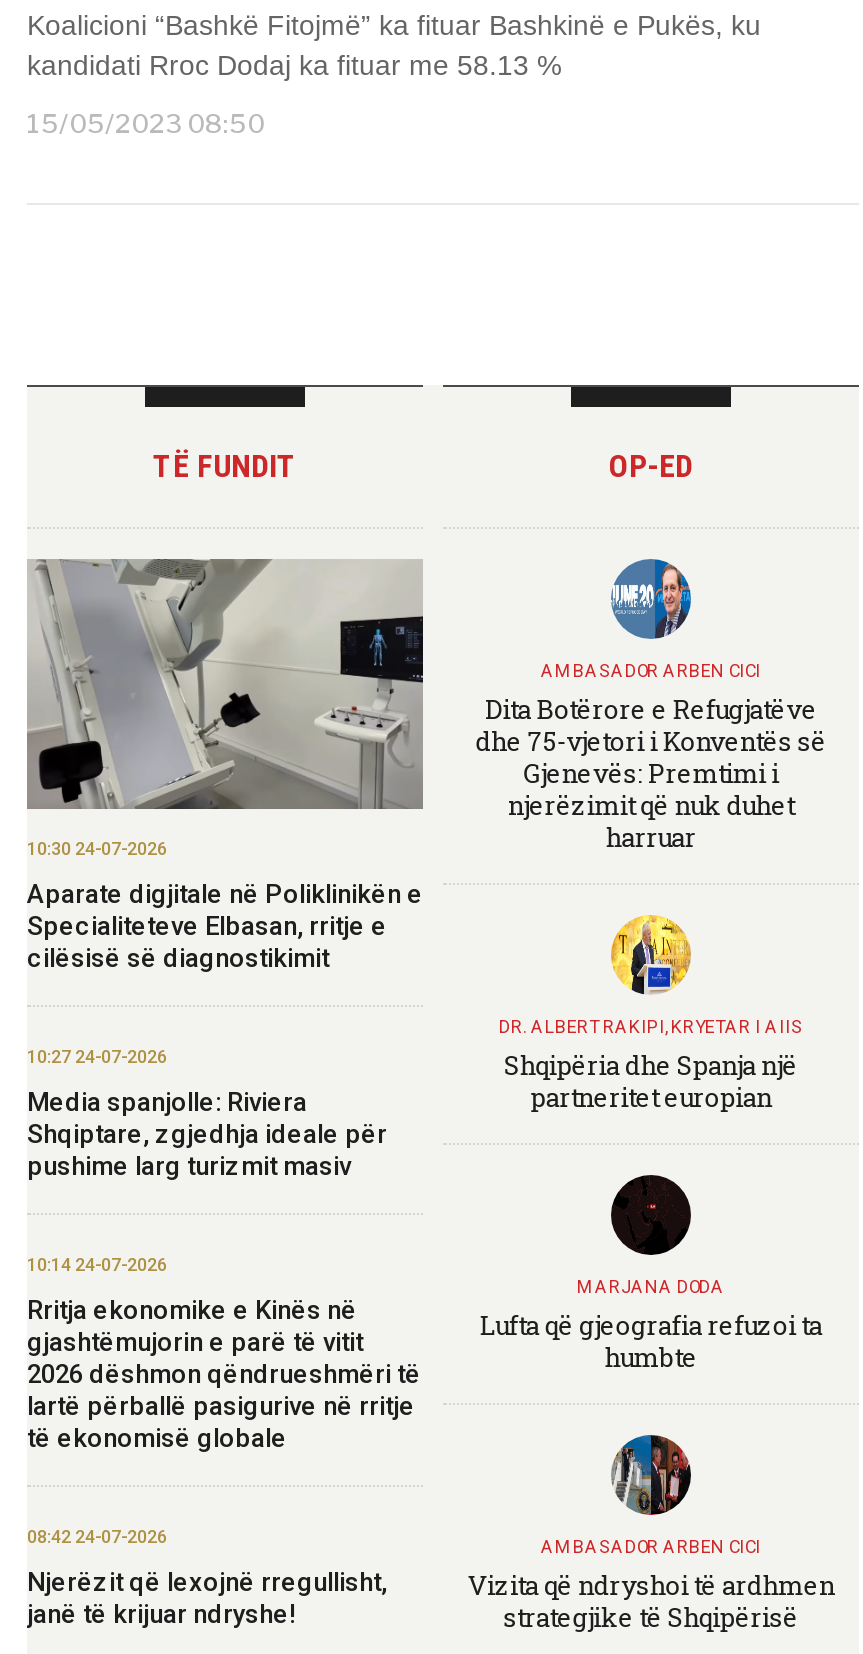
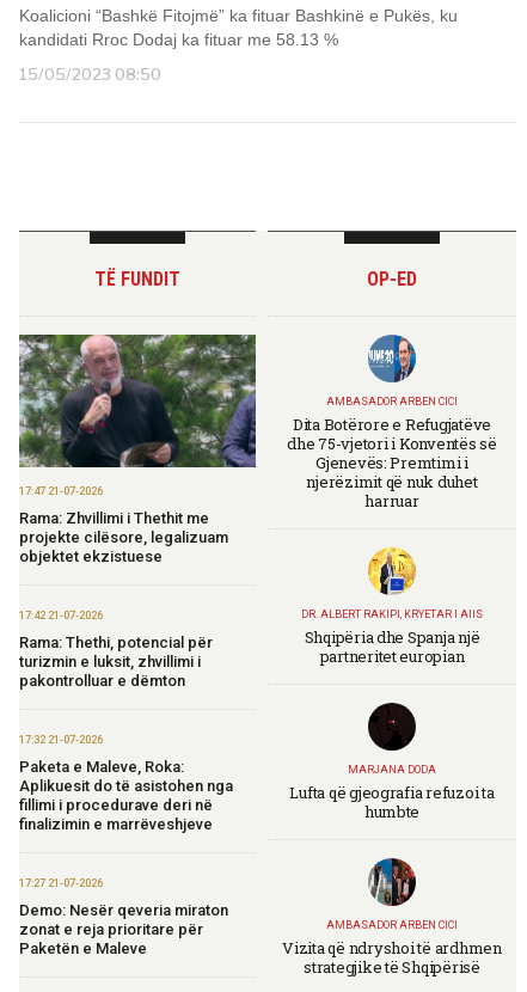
[27,557,425,858] [image] | 10:30 24-07-2026 -> [19,333,257,497] [image] | 17:47 21-07-2026
[27,878,423,972] Aparate digjitale në Poliklinikën e | Specialiteteve Elbasan, rritje e | cilësisë së diagnostikimit -> [19,509,228,565] Rama: Zhvillimi i Thethit me | projekte cilësore, legalizuam | objektet ekzistuese
[27,1046,167,1066] 10:27 24-07-2026 -> [19,609,103,621] 17:42 21-07-2026
[27,1086,387,1180] Media spanjolle: Riviera | Shqiptare, zgjedhja ideale për | pushime larg turizmit masiv -> [19,633,213,689] Rama: Thethi, potencial për | turizmin e luksit, zhvillimi i | pakontrolluar e dëmton
[27,1254,167,1274] 10:14 24-07-2026 -> [19,734,103,746] 17:32 21-07-2026
[27,1294,421,1452] Rritja ekonomike e Kinës në | gjashtëmujorin e parë të vitit | 2026 dëshmon qëndrueshmëri të | lartë përballë pasigurive në rritje | të ekonomisë globale -> [19,758,233,833] Paketa e Maleve, Roka: | Aplikuesit do të asistohen nga | fillimi i procedurave deri në | finalizimin e marrëveshjeve
[27,1526,167,1546] 08:42 24-07-2026 -> [19,877,103,889] 17:27 21-07-2026
[27,1566,387,1628] Njerëzit që lexojnë rregullisht, | janë të krijuar ndryshe! -> [19,901,228,957] Demo: Nesër qeveria miraton | zonat e reja prioritare për | Paketën e Maleve

